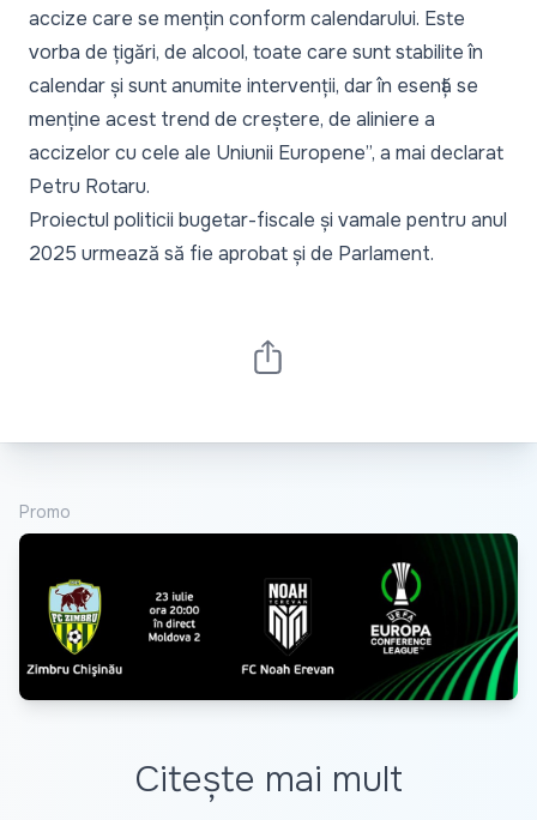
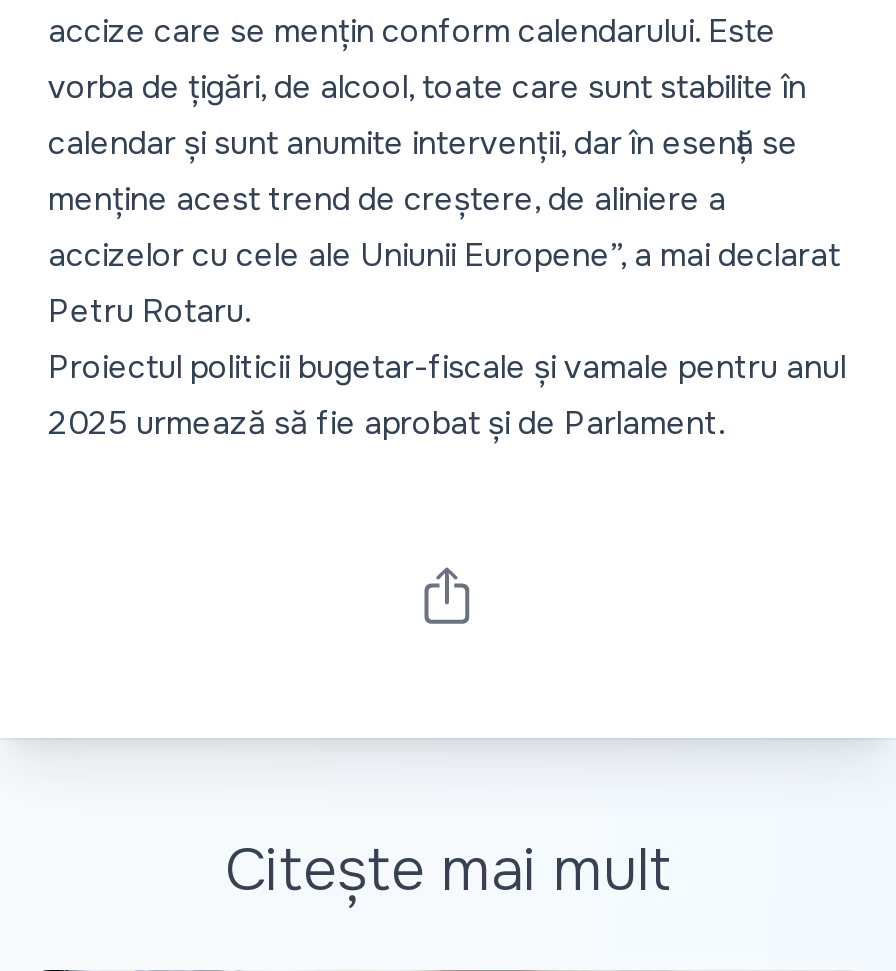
[19,501,71,523] Promo -> none
[18,532,519,701] [image] -> none

